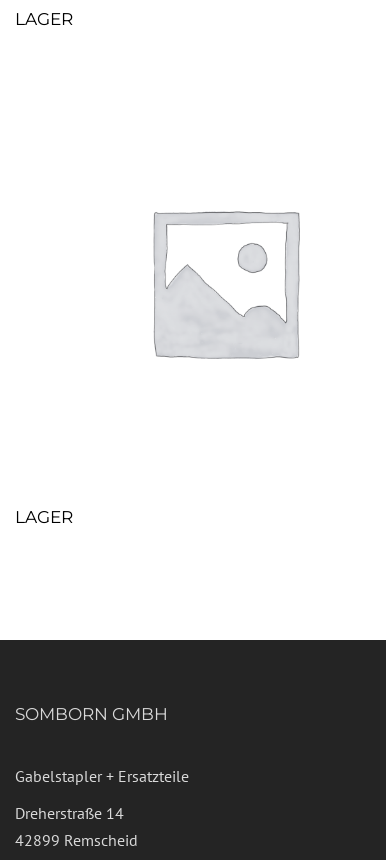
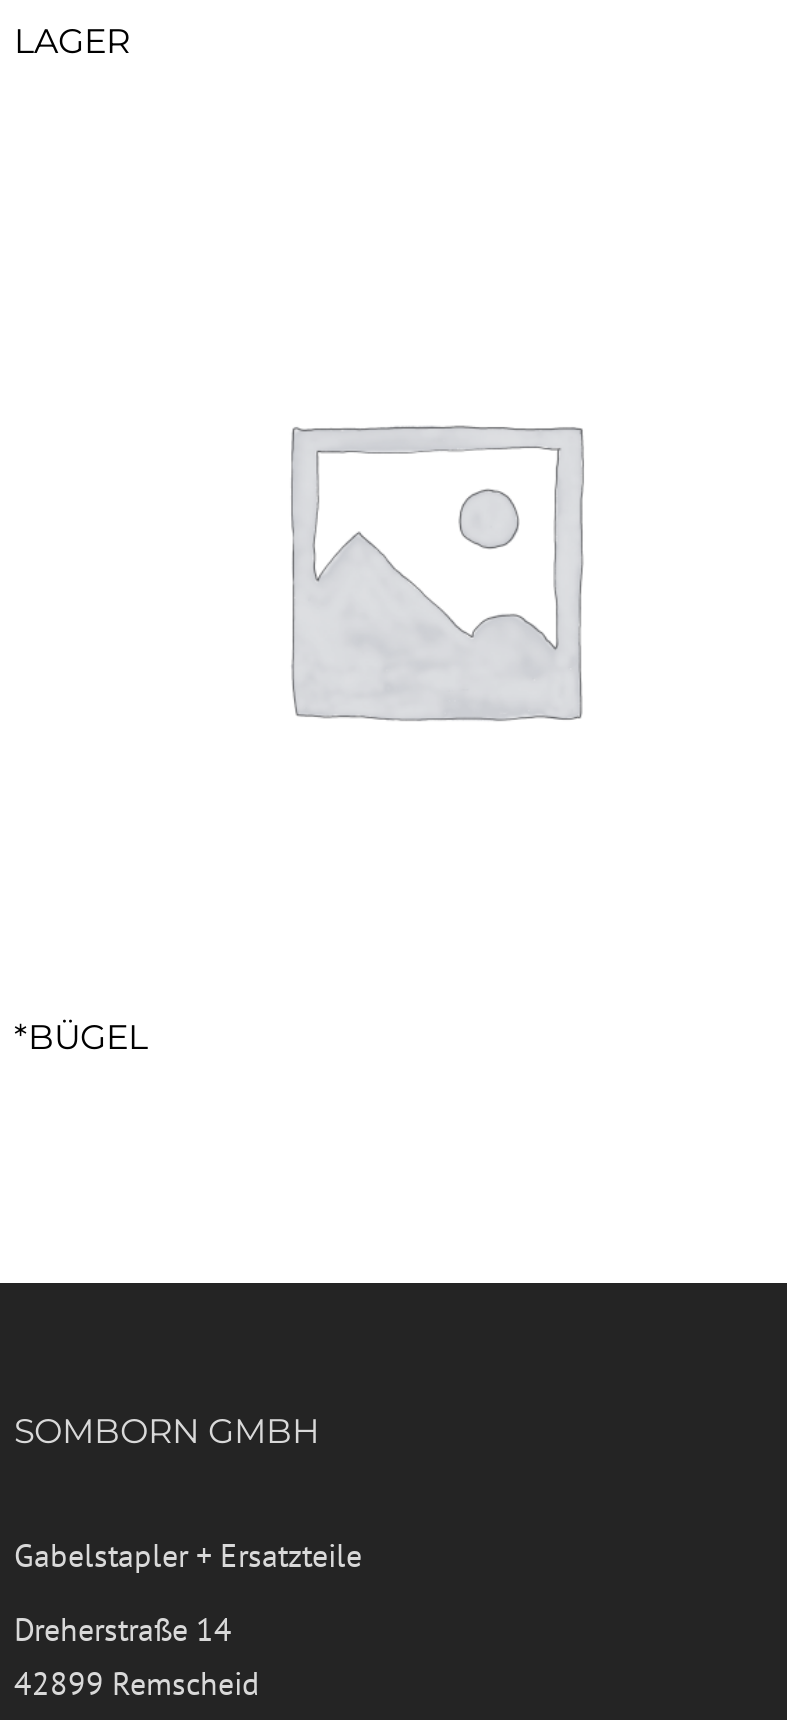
[15,507,73,527] LAGER -> [14,1017,148,1057] *BÜGEL

